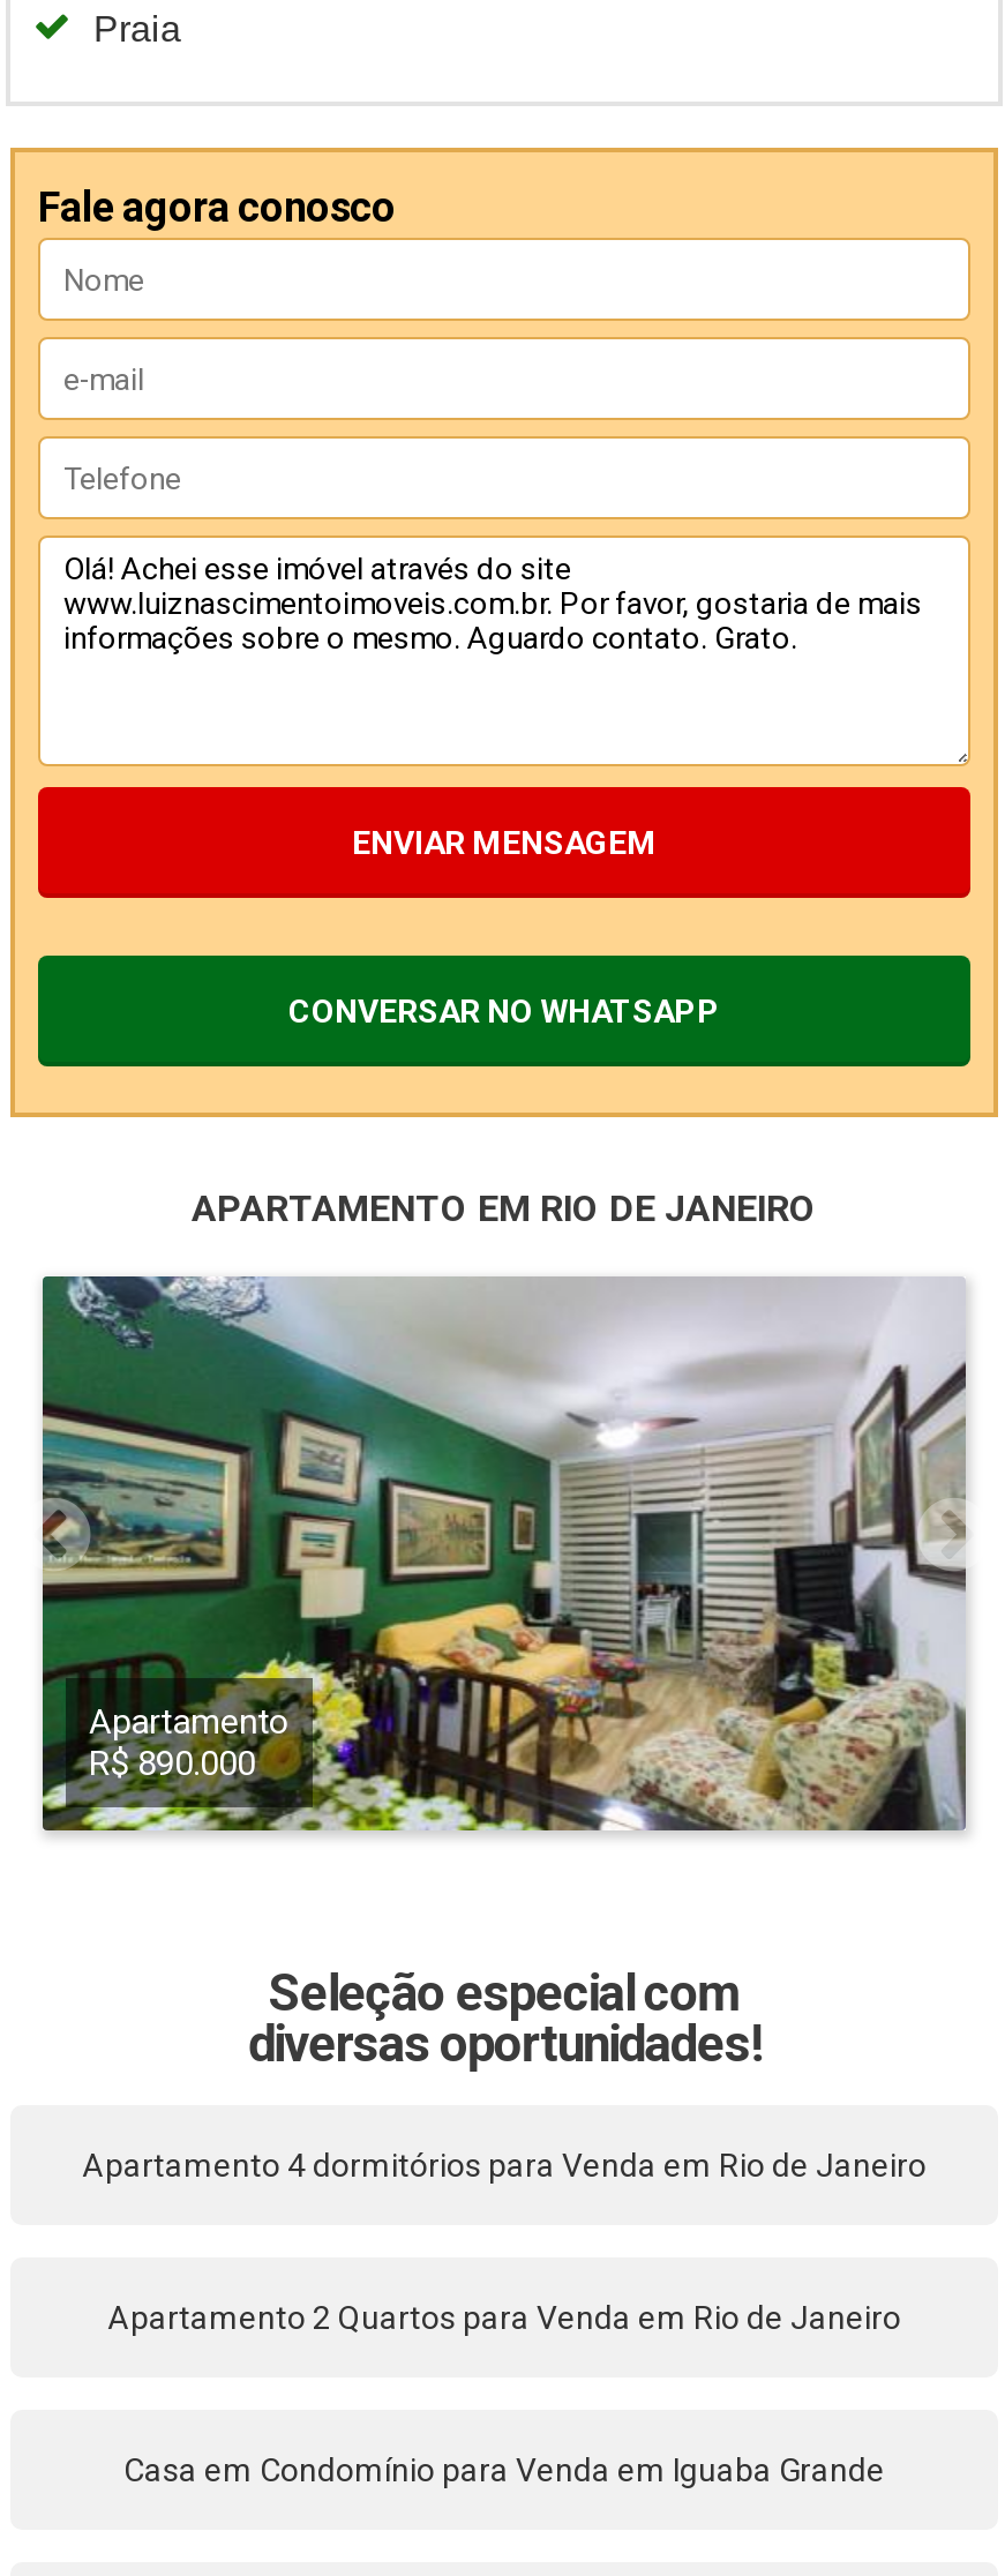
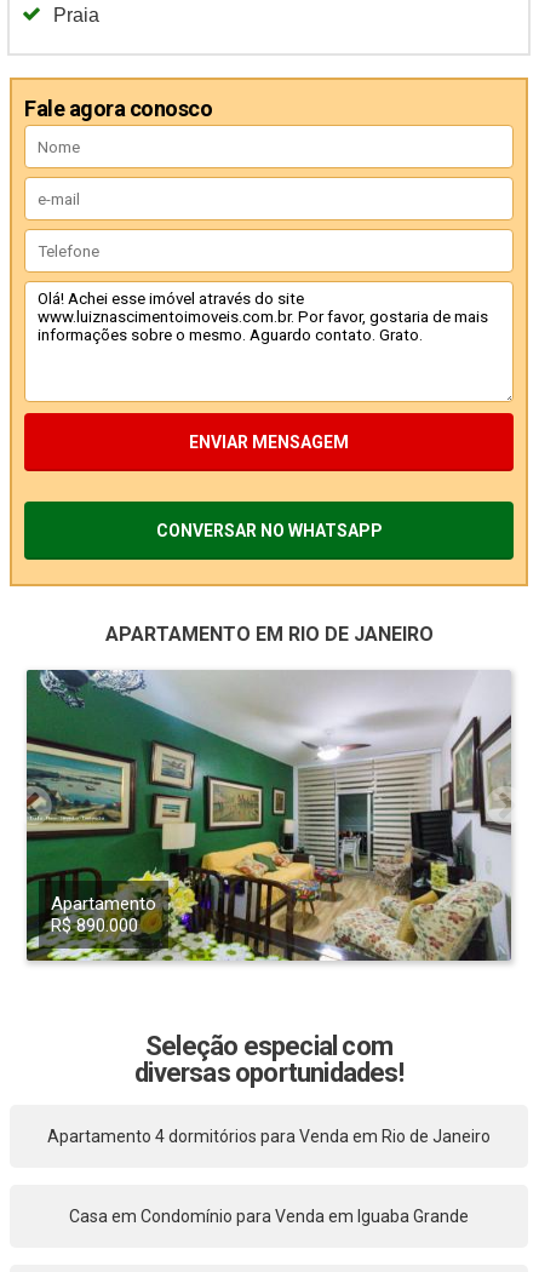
[107,2299,901,2336] Apartamento 2 Quartos para Venda em Rio de Janeiro -> none

